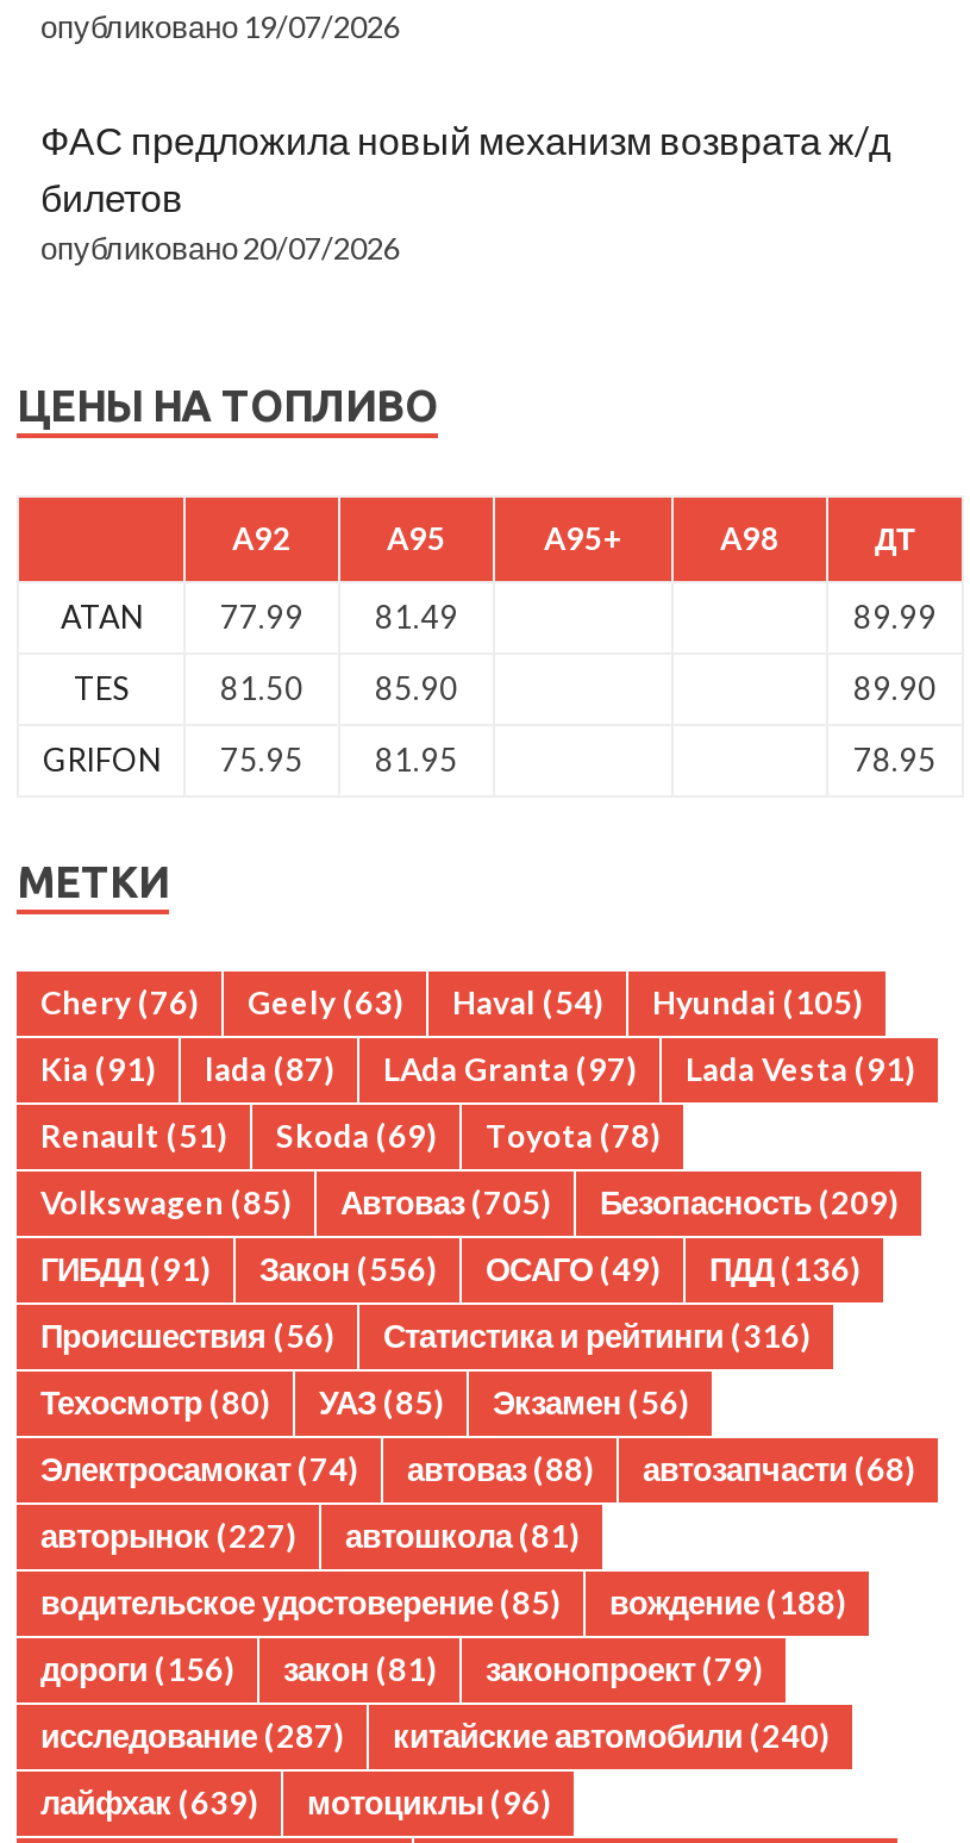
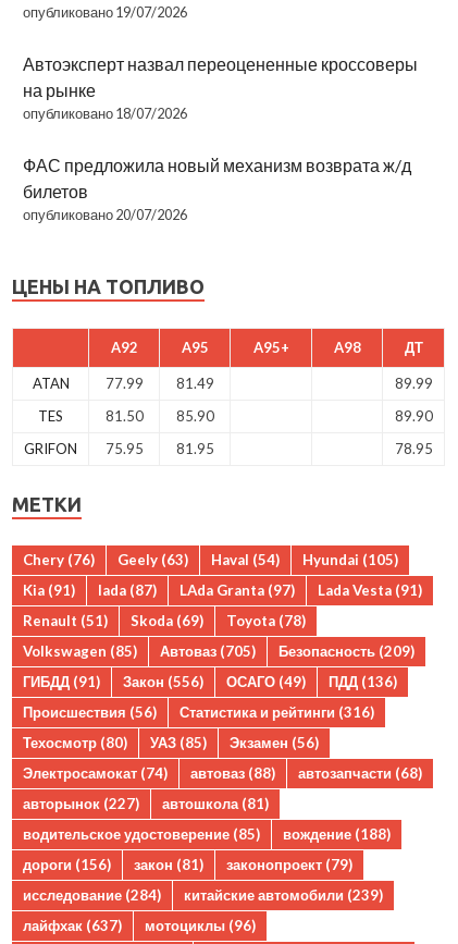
none -> [23,54,418,122] Автоэксперт назвал переоцененные кроссоверы | на рынке | опубликовано 18/07/2026
[40,1718,343,1756] исследование (287) -> [23,887,161,904] исследование (284)
[393,1718,828,1756] китайские автомобили (240) -> [184,887,383,904] китайские автомобили (239)
[40,1784,550,1823] лайфхак (639) мотоциклы (96) -> [23,917,256,935] лайфхак (637) мотоциклы (96)

